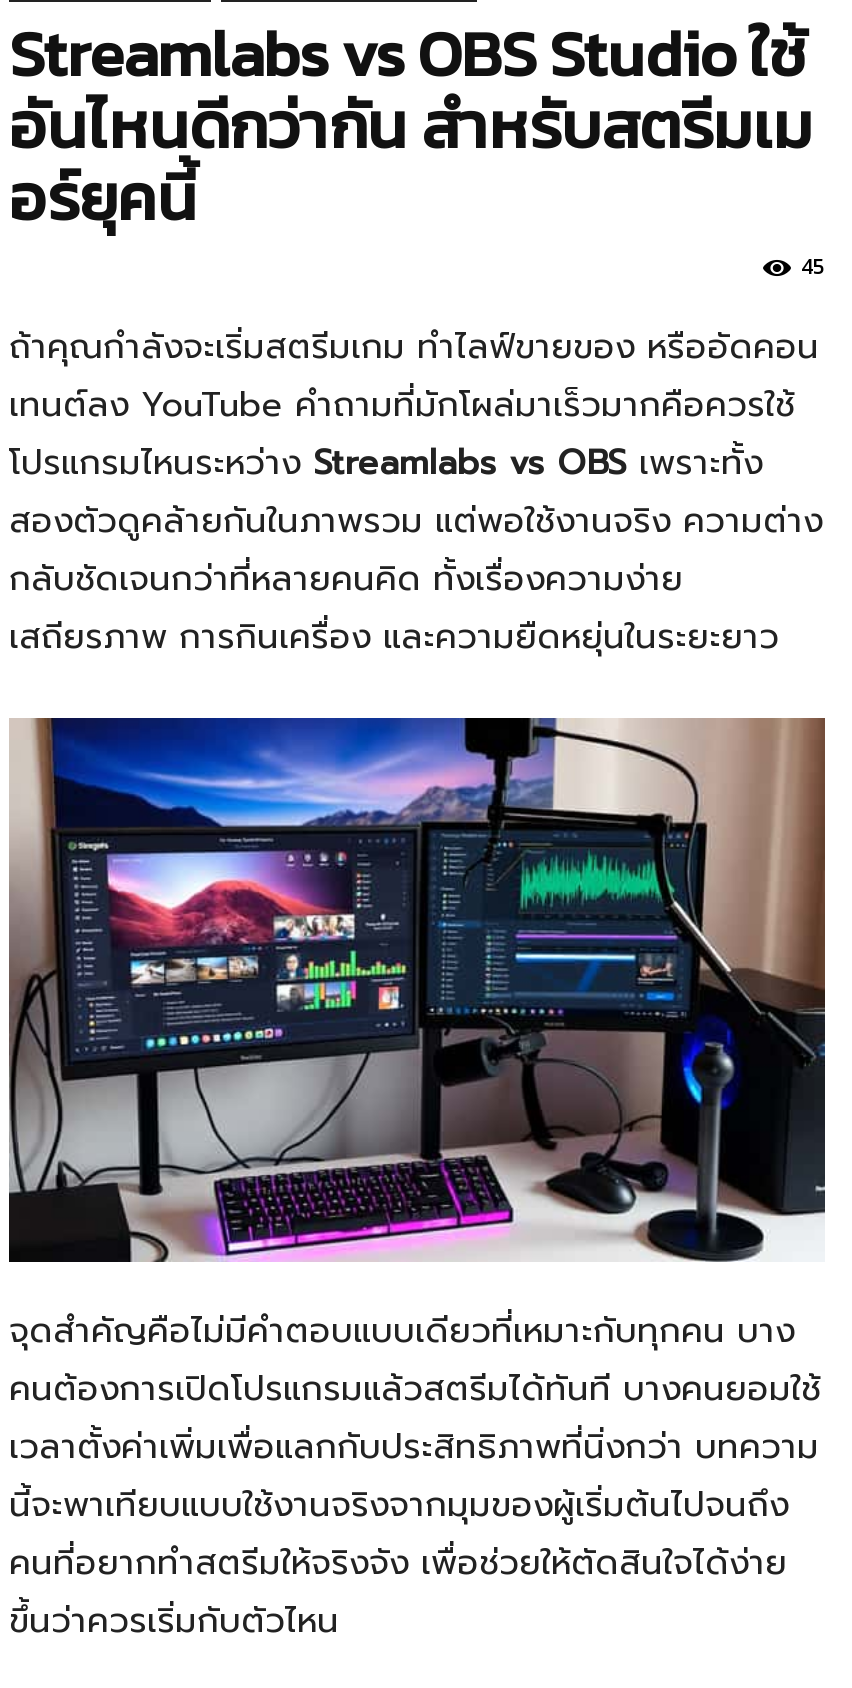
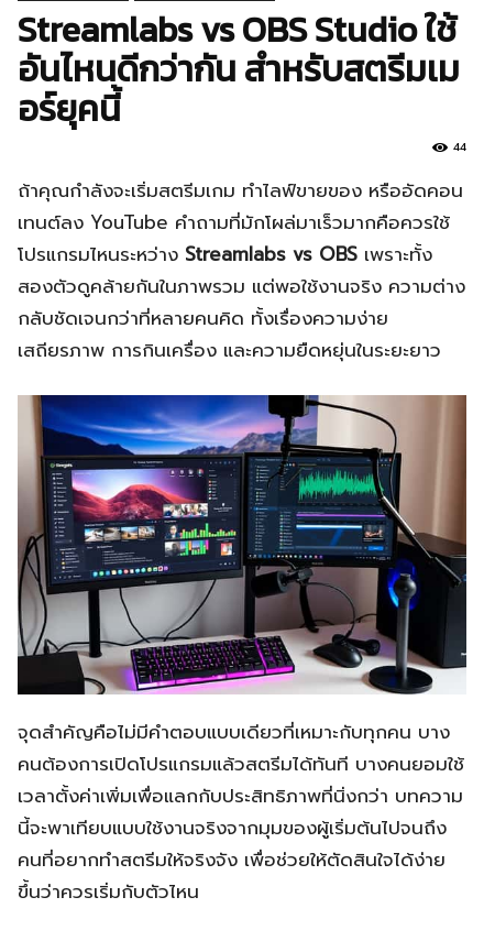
[801,250,825,282] 45 -> [453,138,466,155] 44

